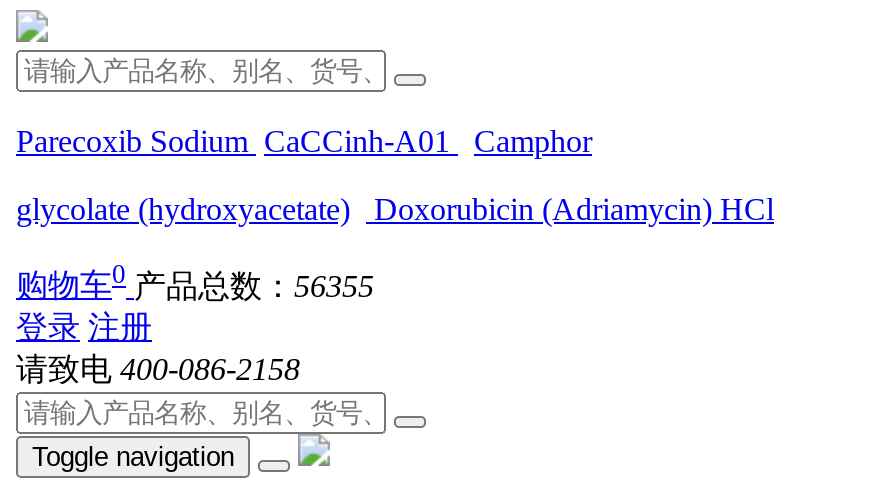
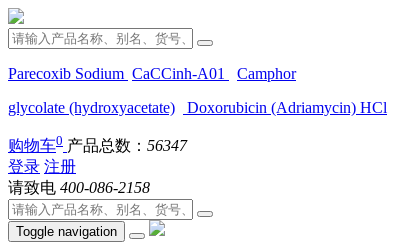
[16,260,374,303] 购物车0 产品总数：56355 -> [8,133,187,154] 购物车0 产品总数：56347

